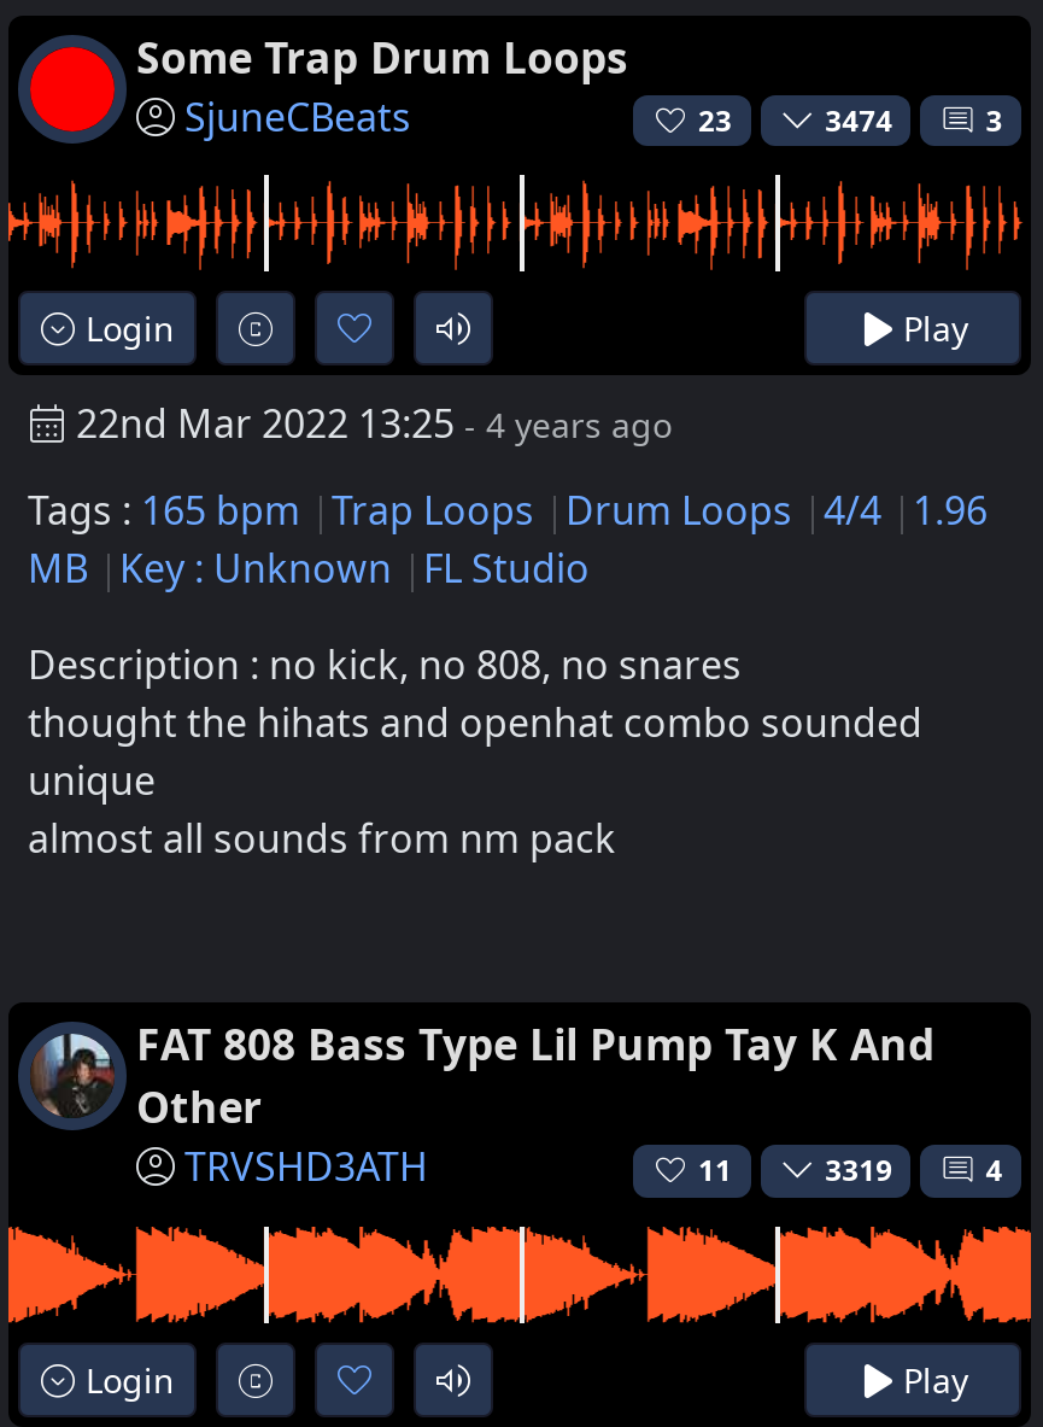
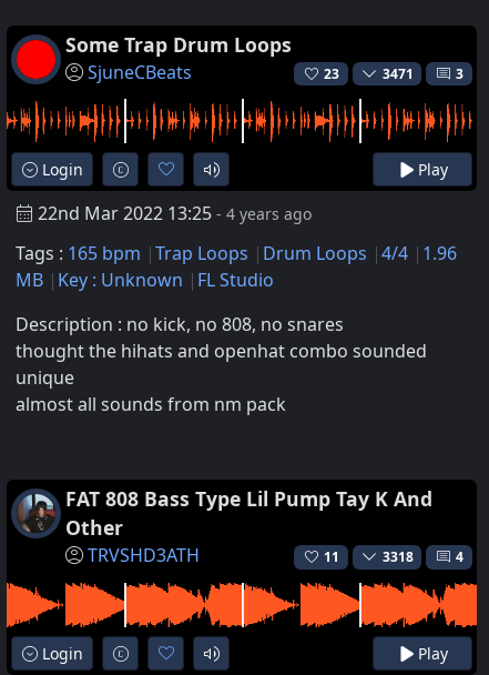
[825,100,893,141] 3474 -> [382,65,413,83] 3471
[825,1150,893,1191] 3319 -> [382,548,413,567] 3318

